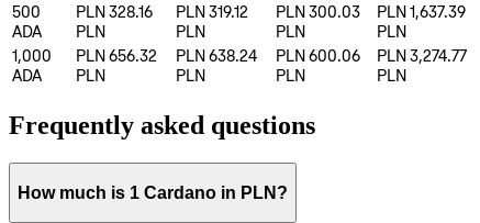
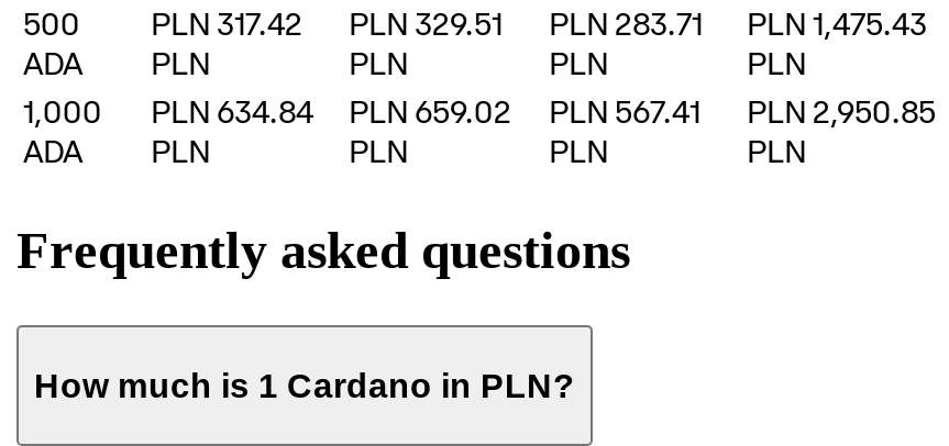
[76,3,153,22] PLN 328.16 -> [151,5,302,45] PLN 317.42
[176,3,248,22] PLN 319.12 -> [349,5,503,45] PLN 329.51
[276,3,360,22] PLN 300.03 -> [549,5,703,45] PLN 283.71
[377,3,466,22] PLN 1,637.39 -> [747,5,927,45] PLN 1,475.43
[76,46,157,66] PLN 656.32 -> [151,93,313,132] PLN 634.84
[176,46,257,66] PLN 638.24 -> [349,93,511,132] PLN 659.02
[276,46,360,66] PLN 600.06 -> [549,93,700,132] PLN 567.41
[377,46,467,66] PLN 3,274.77 -> [747,93,936,132] PLN 2,950.85

